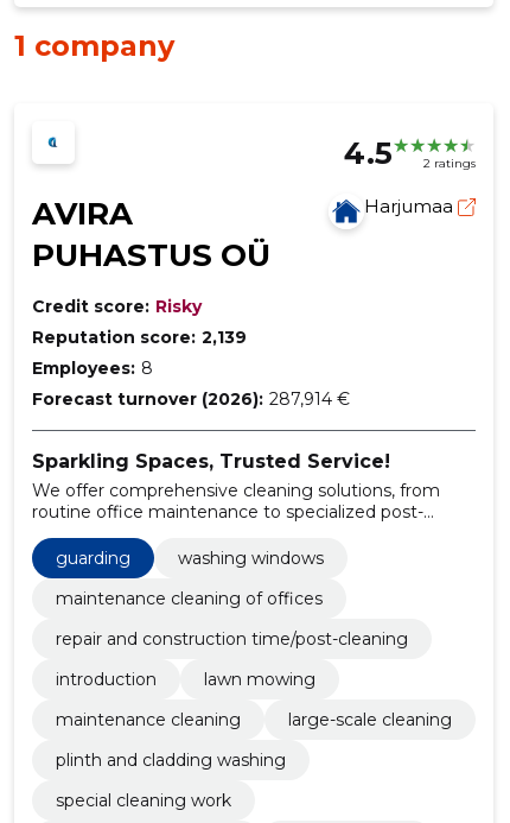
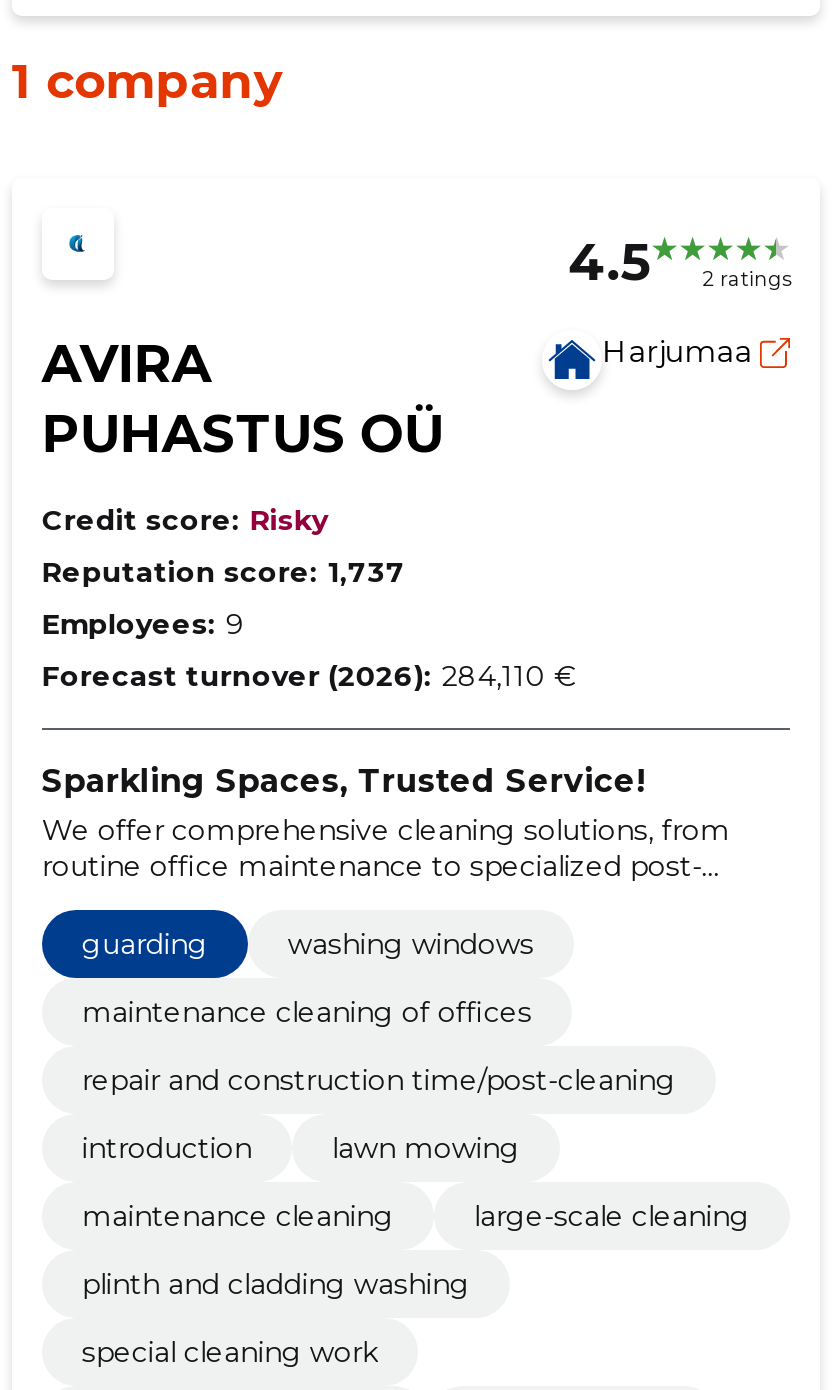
[32,327,246,348] Reputation score: 2,139 -> [42,554,406,590] Reputation score: 1,737
[32,357,153,379] Employees: 8 -> [42,606,244,642] Employees: 9
[32,388,350,410] Forecast turnover (2026): 287,914 € -> [42,658,576,694] Forecast turnover (2026): 284,110 €

